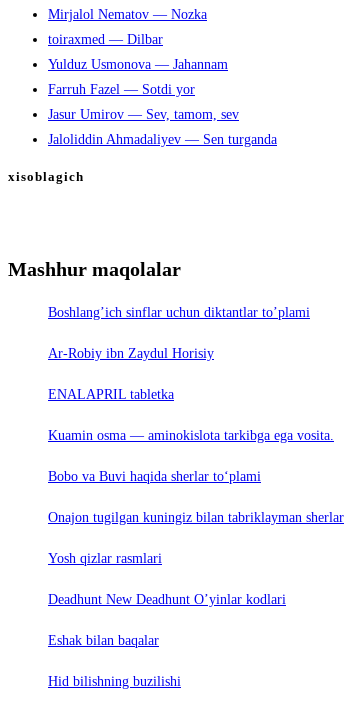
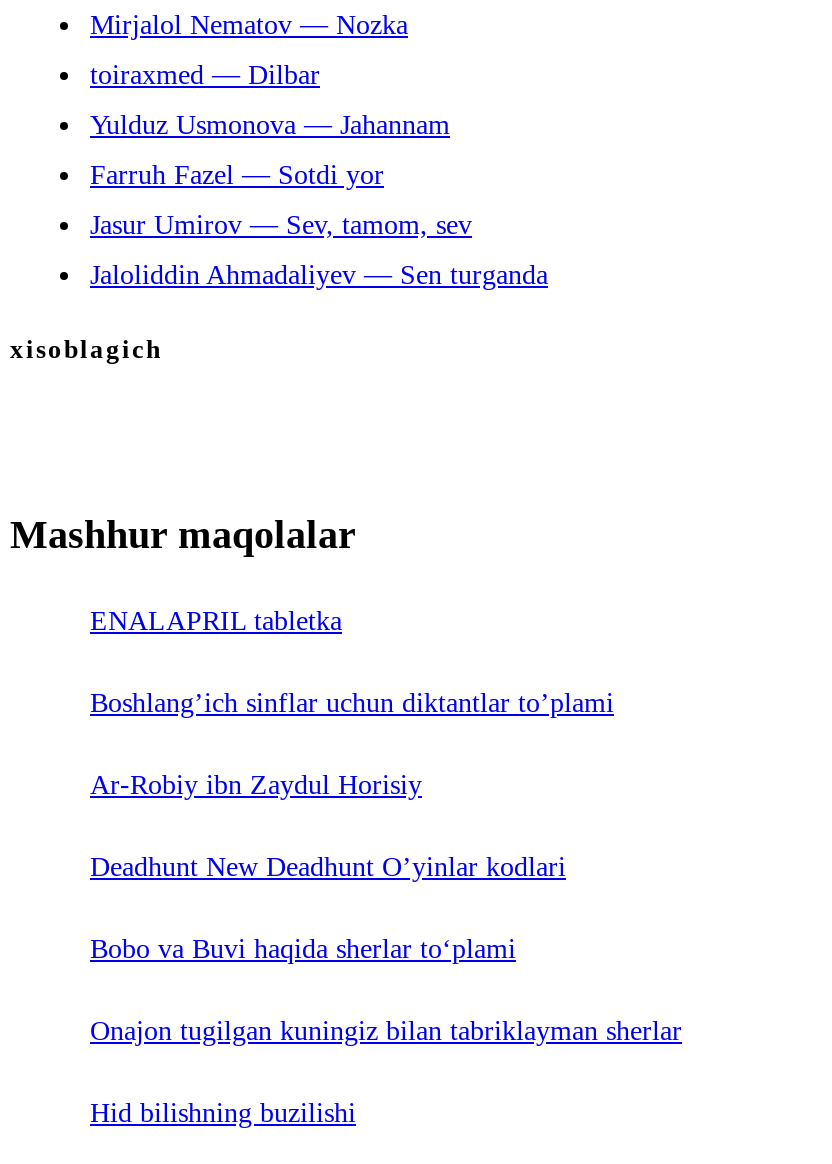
moved [48,305,310,361] -> [90,688,614,800]: Boshlang’ich sinflar uchun diktantlar to’plami | Ar-Robiy ibn Zaydul Horisiy
moved [48,387,174,402] -> [90,606,342,636]: ENALAPRIL tabletka
[48,428,334,443] Kuamin osma — aminokislota tarkibga ega vosita. -> none
[48,551,162,648] Yosh qizlar rasmlari | Eshak bilan baqalar -> none
moved [48,592,286,607] -> [90,852,566,882]: Deadhunt New Deadhunt O’yinlar kodlari

